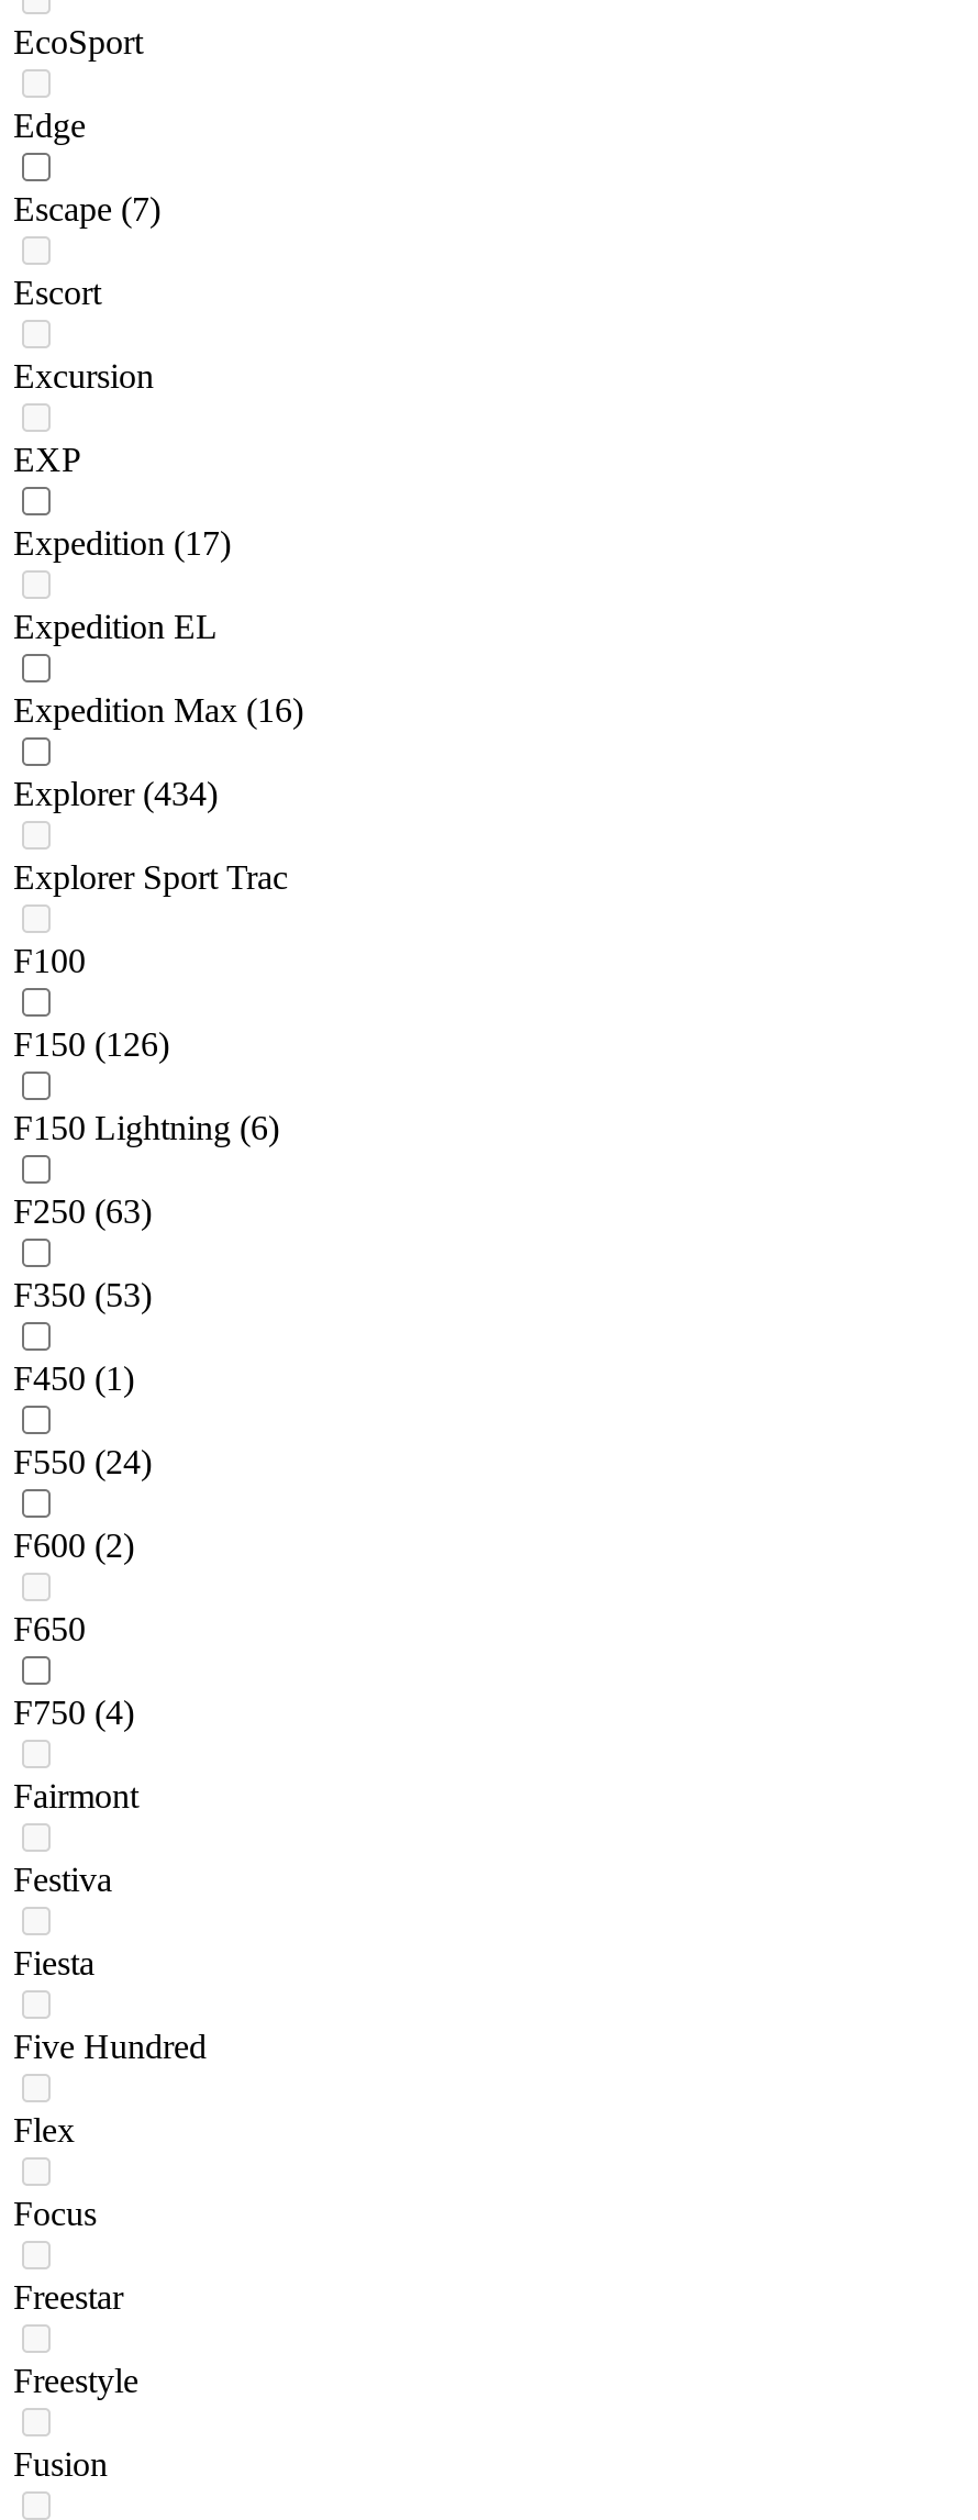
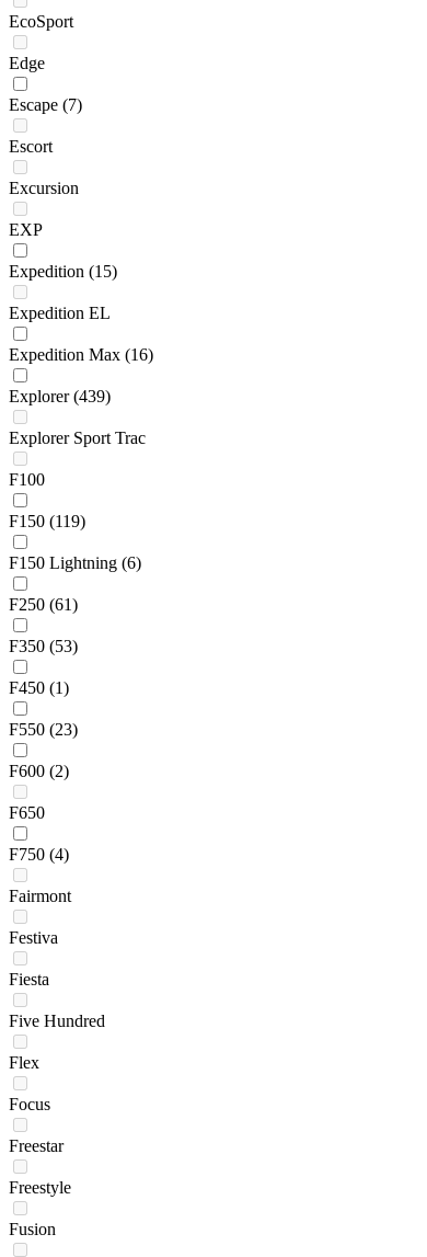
[13,525,231,562] Expedition (17) -> [9,262,117,281] Expedition (15)
[13,776,218,813] Explorer (434) -> [9,387,111,406] Explorer (439)
[13,1026,169,1064] F150 (126) -> [9,512,85,531] F150 (119)
[13,1193,152,1231] F250 (63) -> [9,596,78,614] F250 (61)
[13,1444,152,1481] F550 (24) -> [9,720,78,739] F550 (23)

